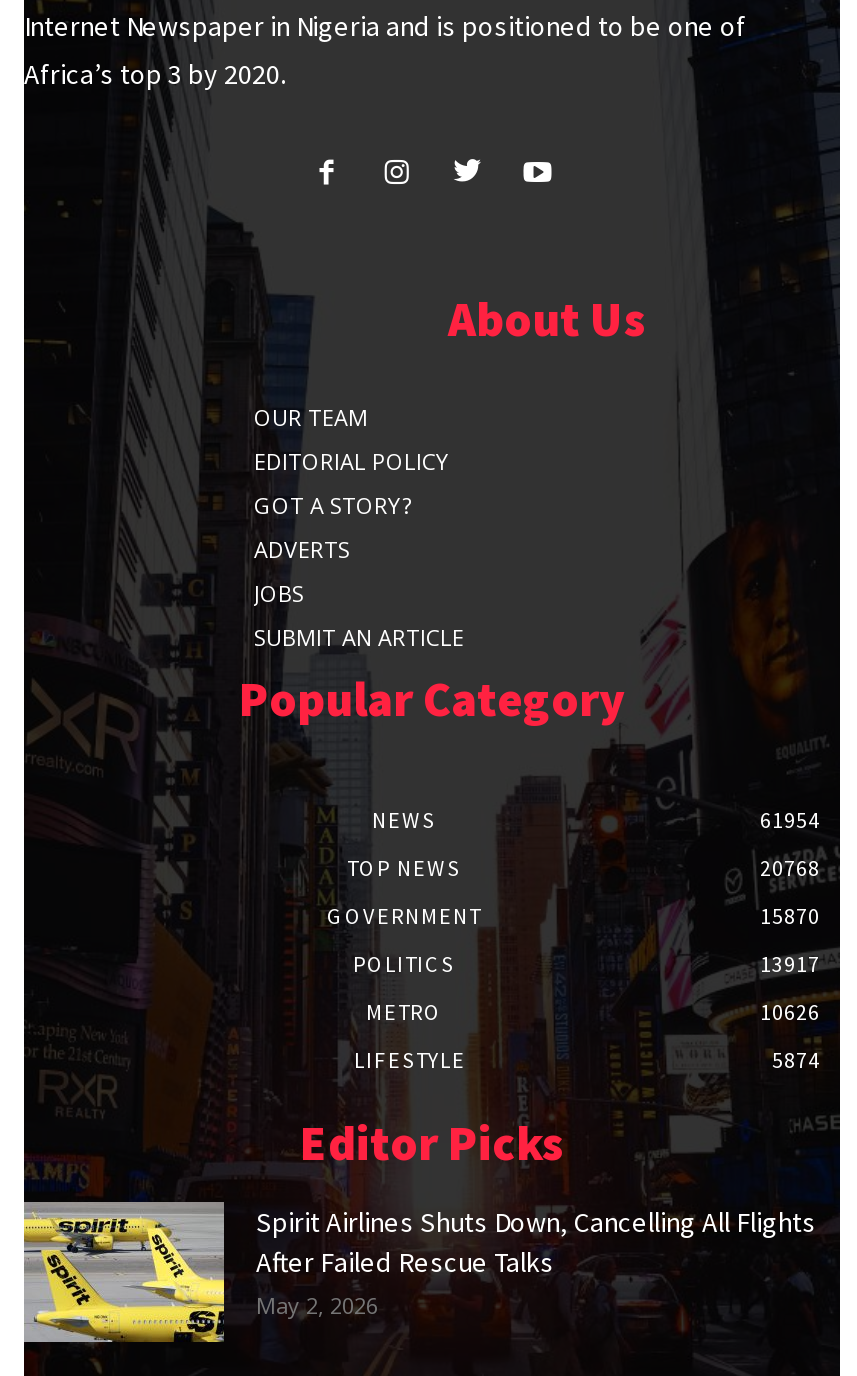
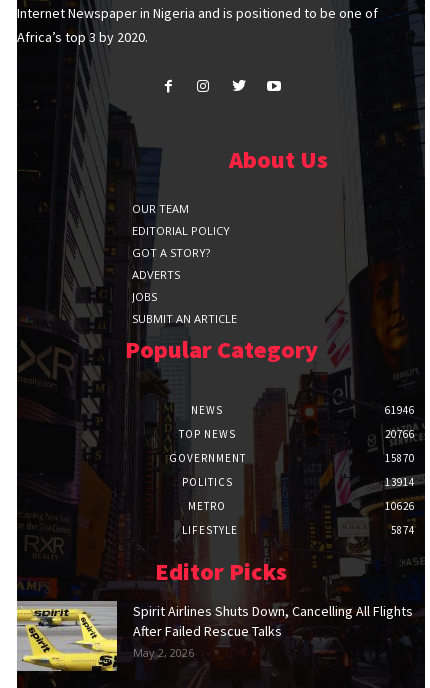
[760,807,820,835] 61954 -> [385,403,415,417] 61946
[760,855,820,883] 20768 -> [385,427,415,441] 20766
[760,951,820,979] 13917 -> [385,475,415,489] 13914

